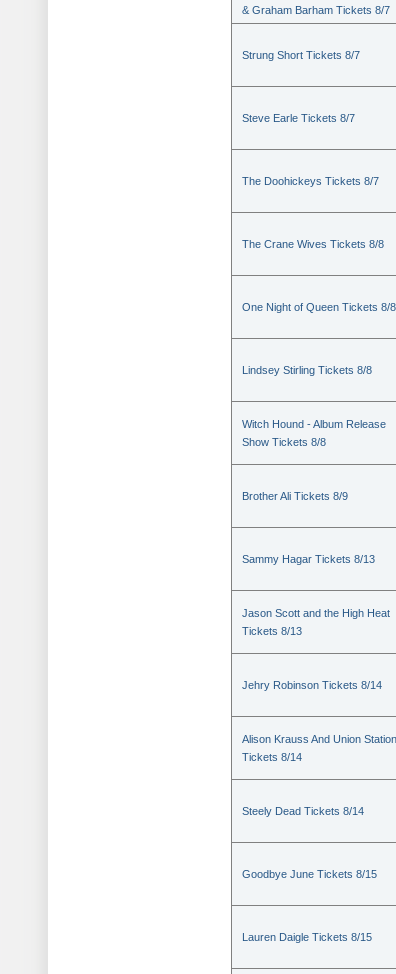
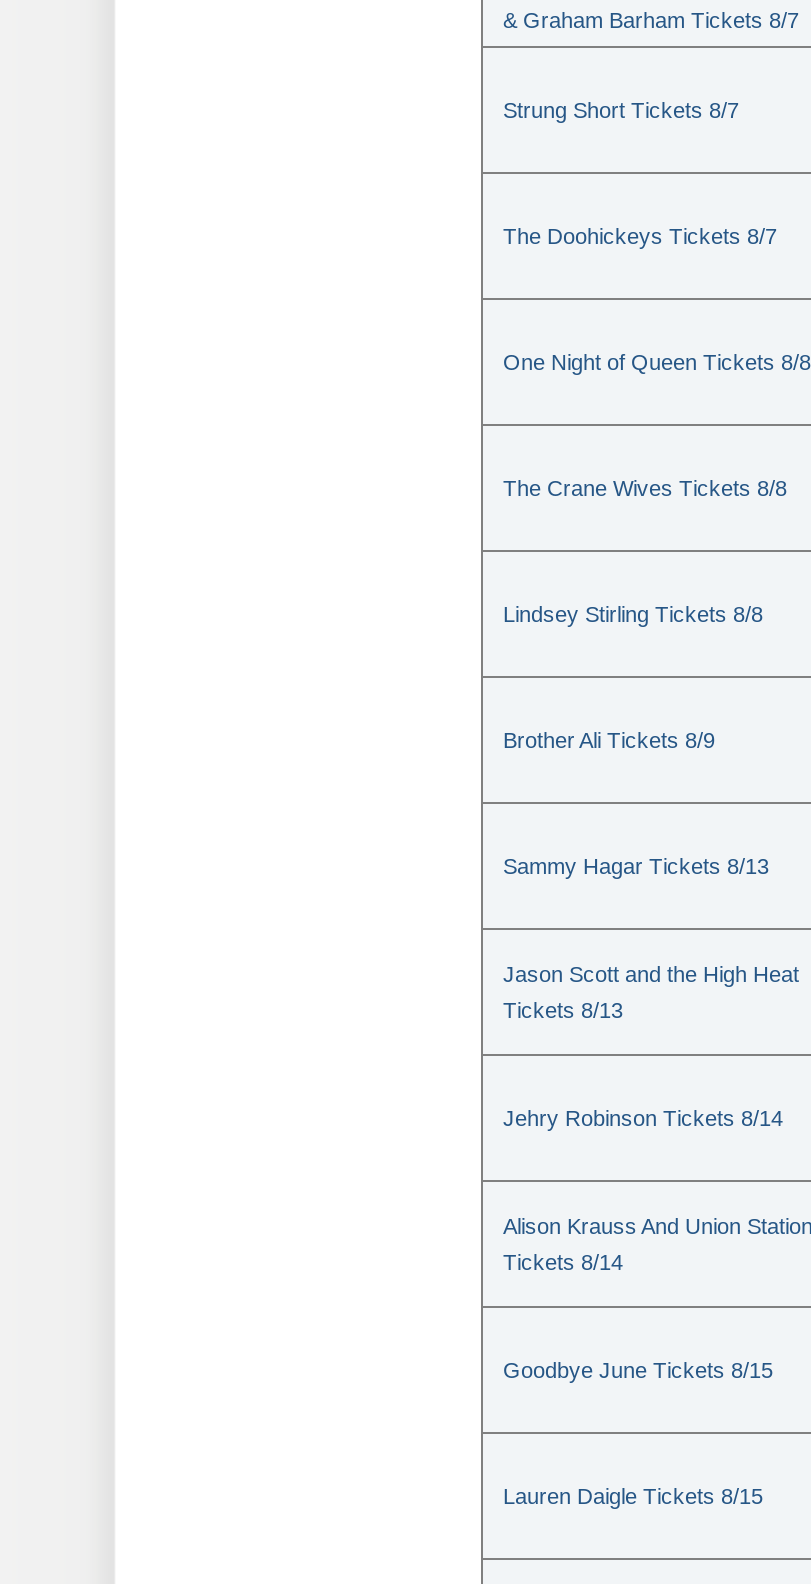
[242,112,355,124] Steve Earle Tickets 8/7 -> none
moved [242,301,396,313] -> [503,350,811,374]: One Night of Queen Tickets 8/8
[242,418,386,448] Witch Hound - Album Release | Show Tickets 8/8 -> none
[242,805,364,817] Steely Dead Tickets 8/14 -> none

